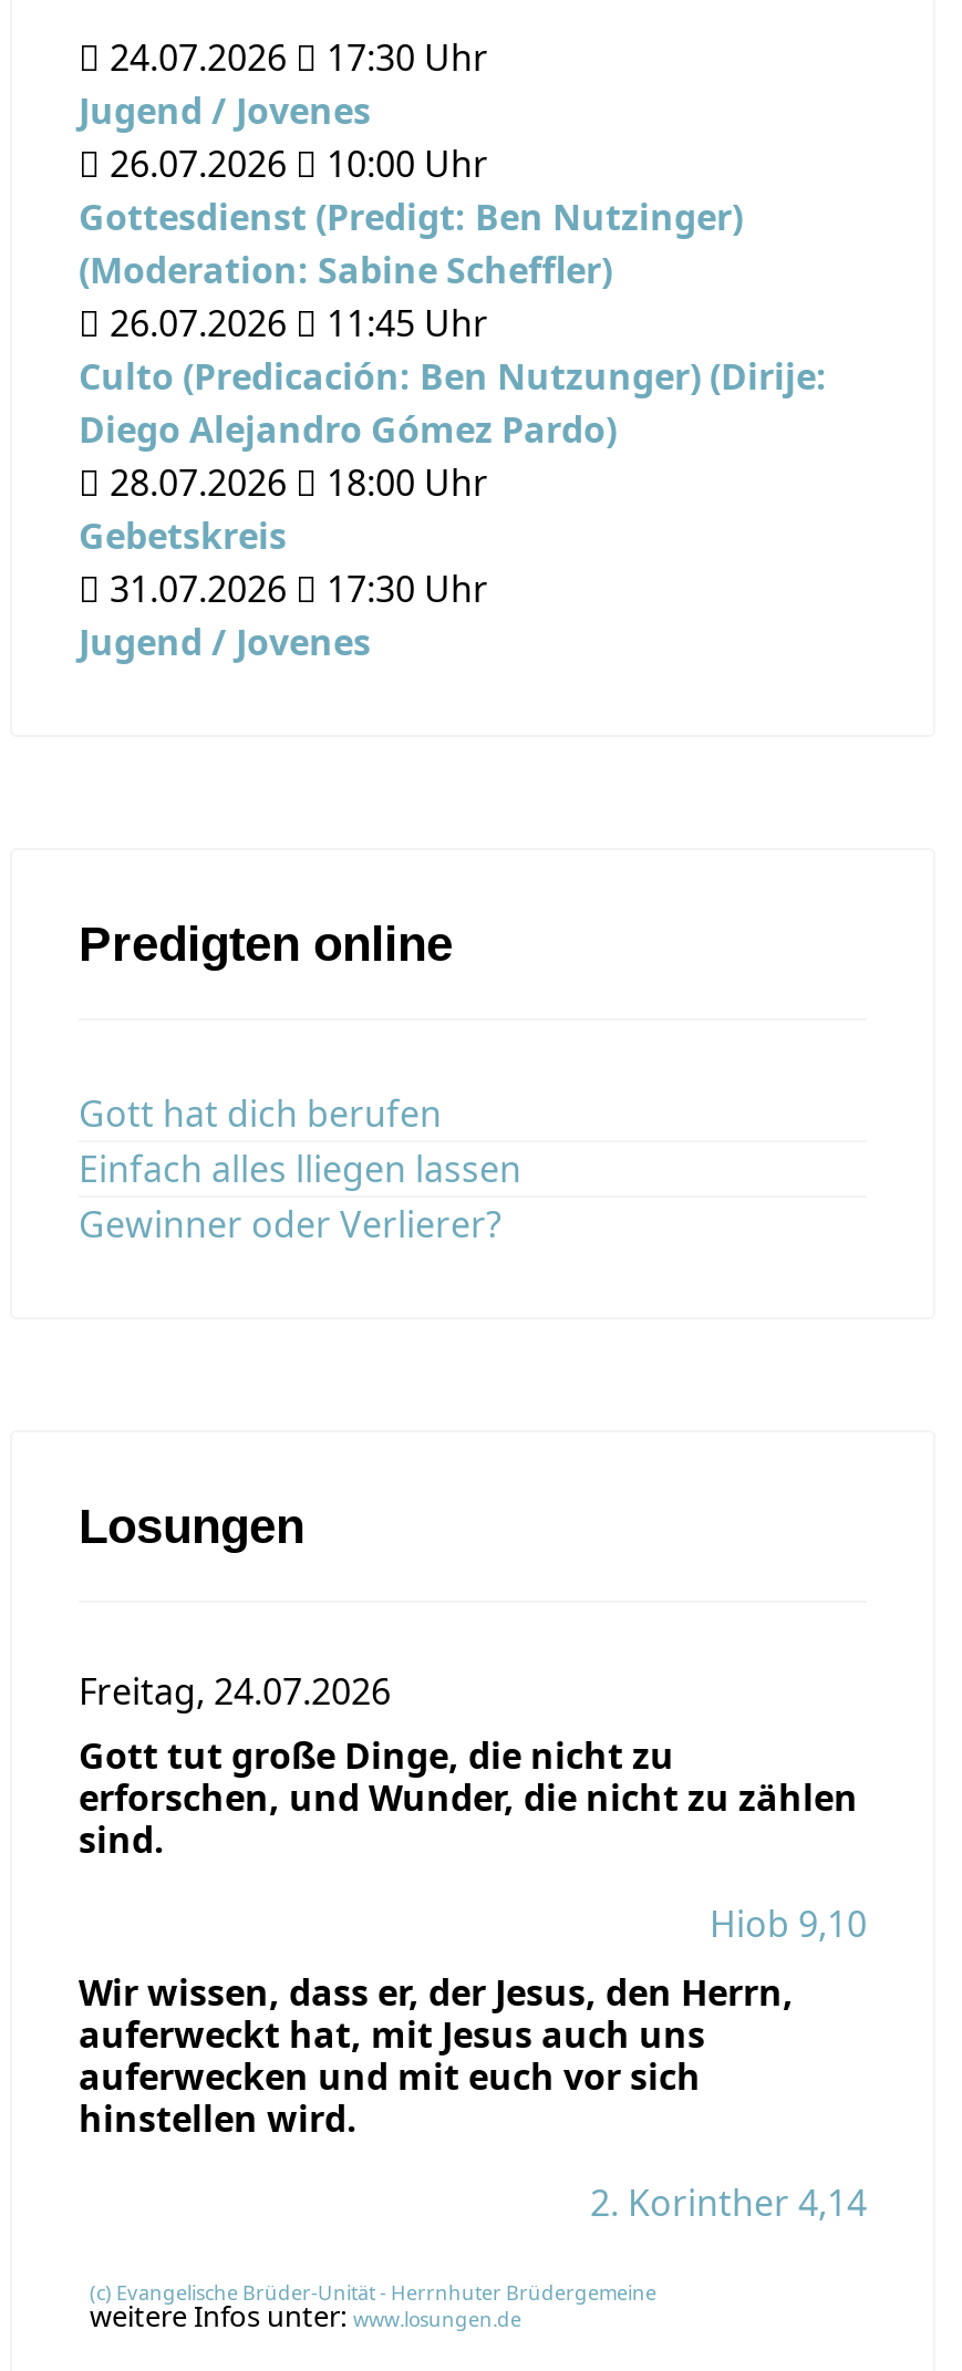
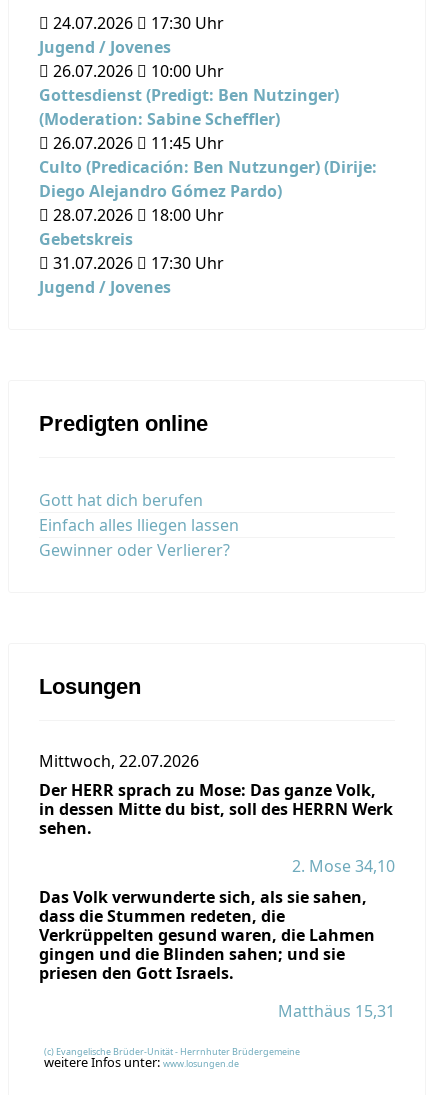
[79,1667,858,1864] Freitag, 24.07.2026 | Gott tut große Dinge, die nicht zu | erforschen, und Wunder, die nicht zu zählen | sind. -> [39,750,393,839] Mittwoch, 22.07.2026 | Der HERR sprach zu Mose: Das ganze Volk, | in dessen Mitte du bist, soll des HERRN Werk | sehen.
[79,1899,867,2143] Hiob 9,10 | Wir wissen, dass er, der Jesus, den Herrn, | auferweckt hat, mit Jesus auch uns | auferwecken und mit euch vor sich | hinstellen wird. -> [39,855,395,984] 2. Mose 34,10 | Das Volk verwunderte sich, als sie sahen, | dass die Stummen redeten, die | Verkrüppelten gesund waren, die Lahmen | gingen und die Blinden sahen; und sie | priesen den Gott Israels.
[590,2178,867,2227] 2. Korinther 4,14 -> [278,1000,395,1022] Matthäus 15,31

